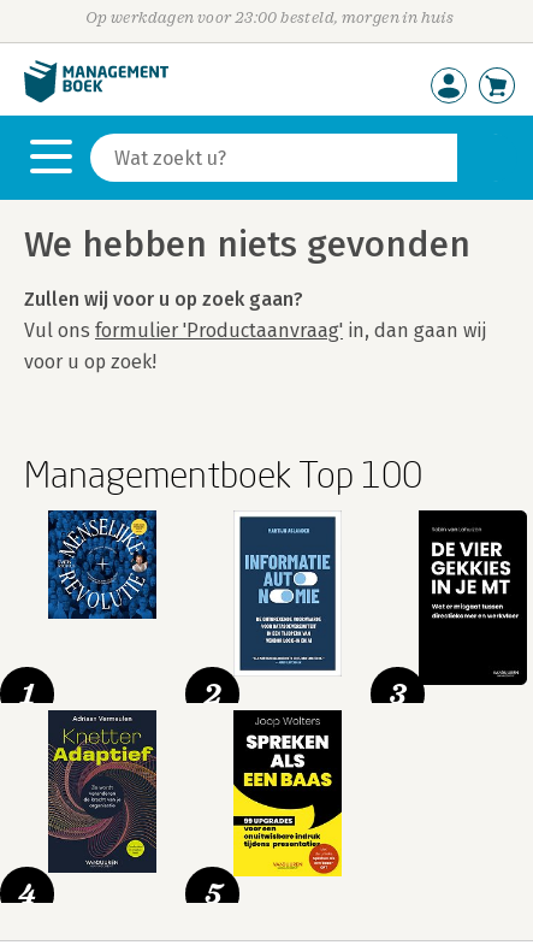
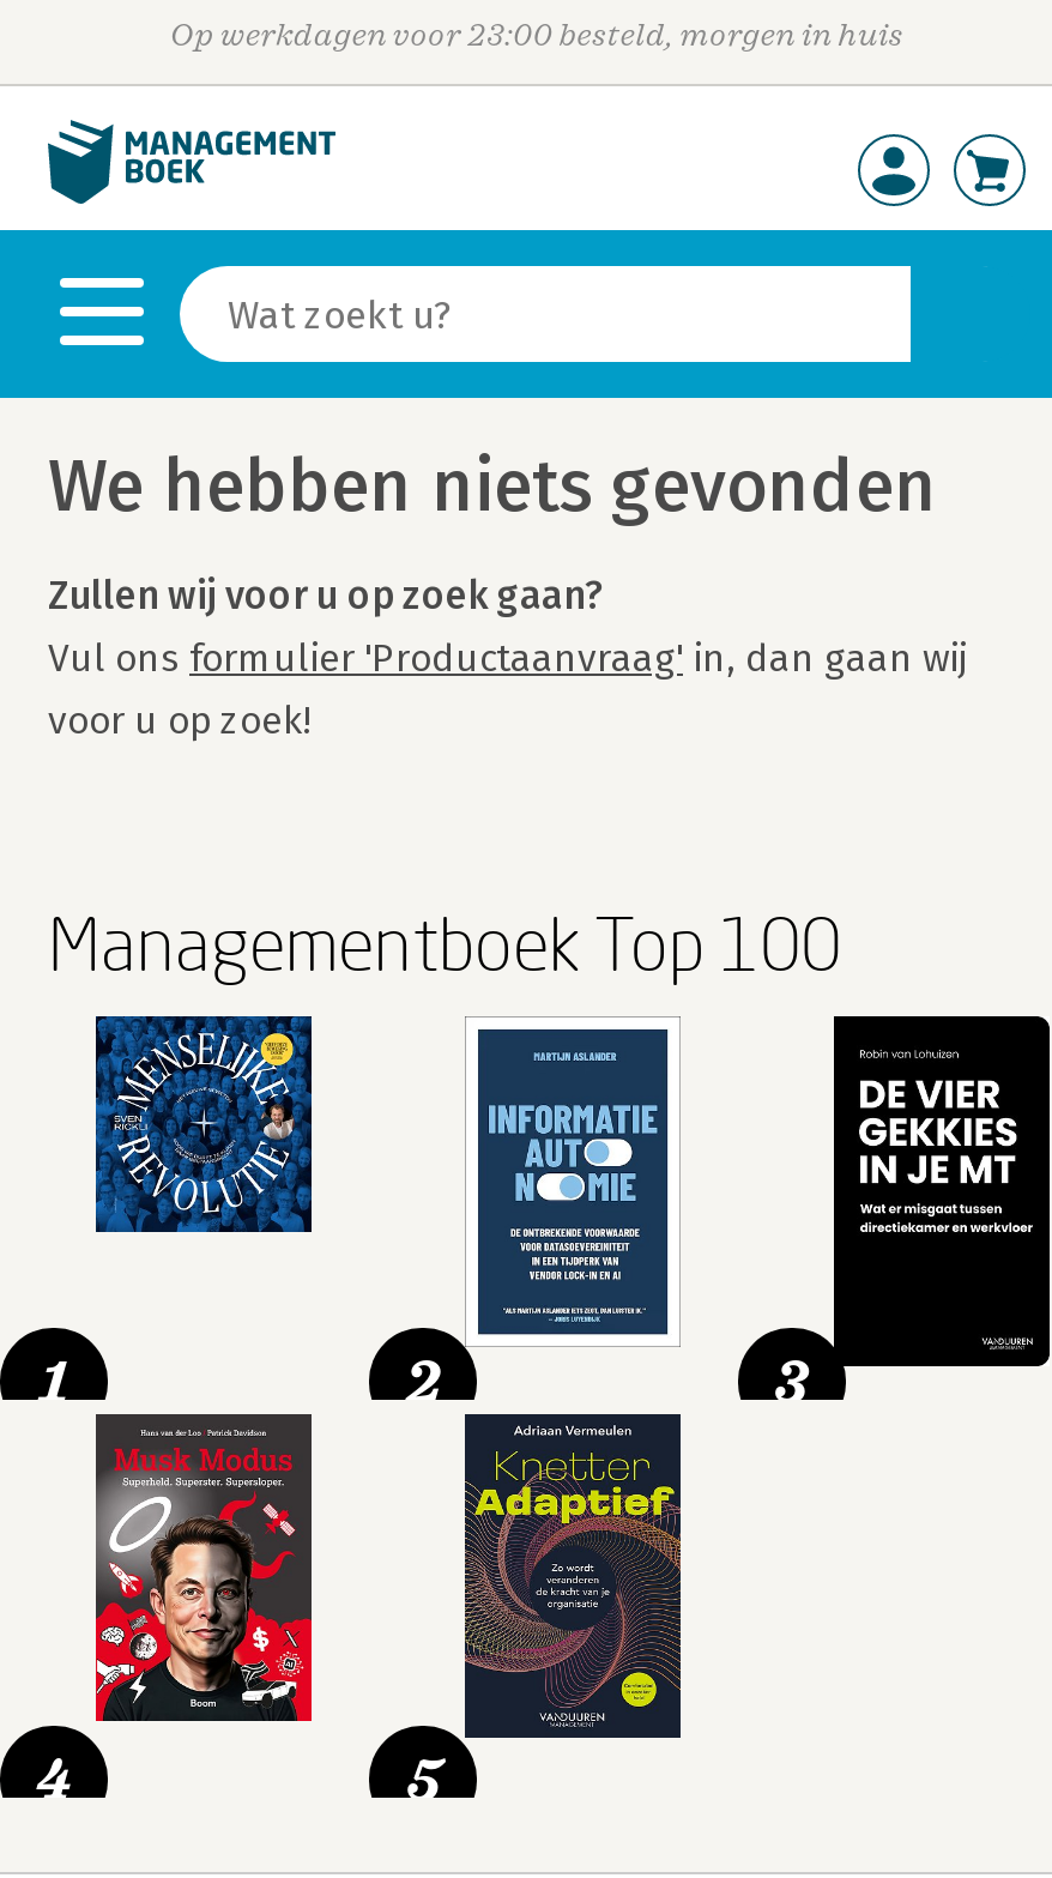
[47,713,158,874] [image] -> [93,1417,314,1738] [image]
[232,710,343,878] [image] -> [462,1414,683,1745] [image]

